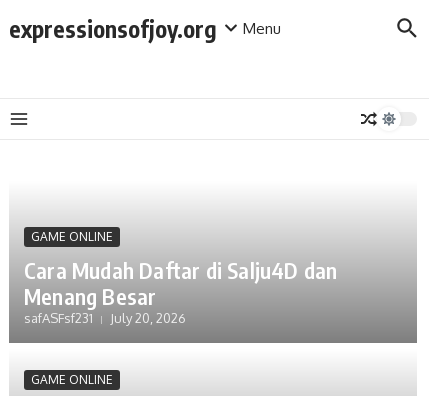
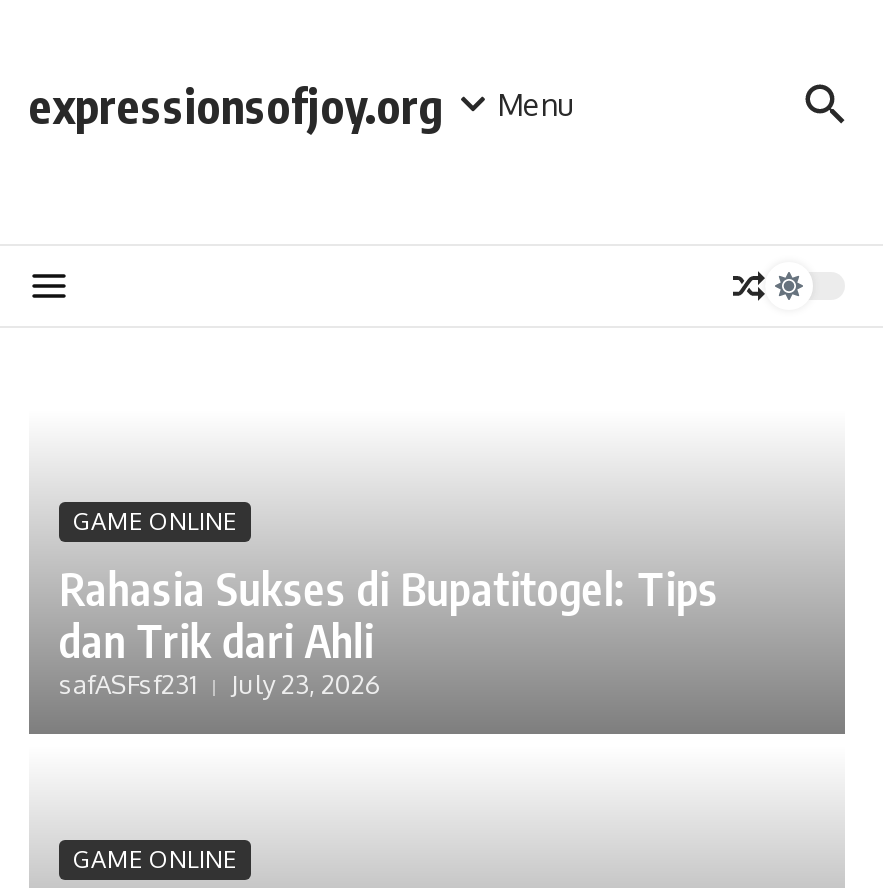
[24,256,337,310] Cara Mudah Daftar di Salju4D dan | Menang Besar -> [59,561,719,669] Rahasia Sukses di Bupatitogel: Tips | dan Trik dari Ahli
[24,310,186,326] safASFsf231 July 20, 2026 -> [59,669,381,701] safASFsf231 July 23, 2026

